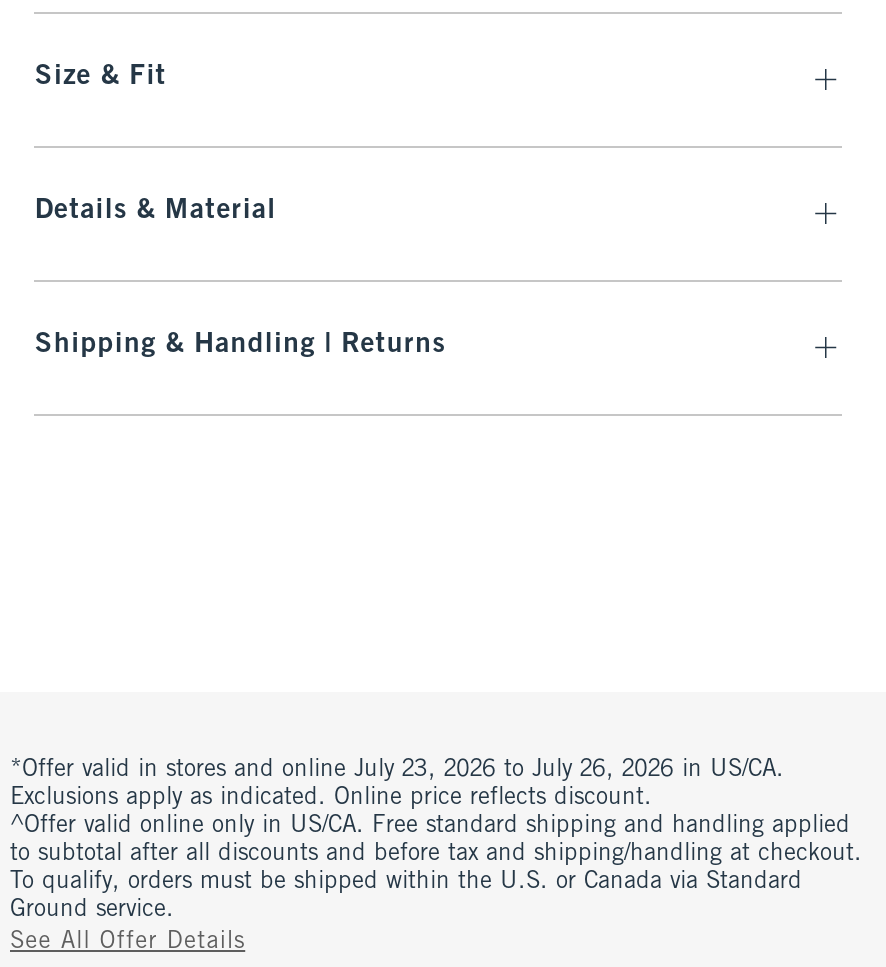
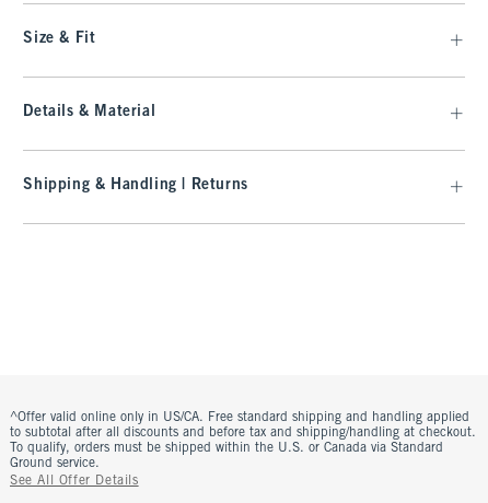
[10,758,784,810] *Offer valid in stores and online July 23, 2026 to July 26, 2026 in US/CA. | Exclusions apply as indicated. Online price reflects discount. -> none

